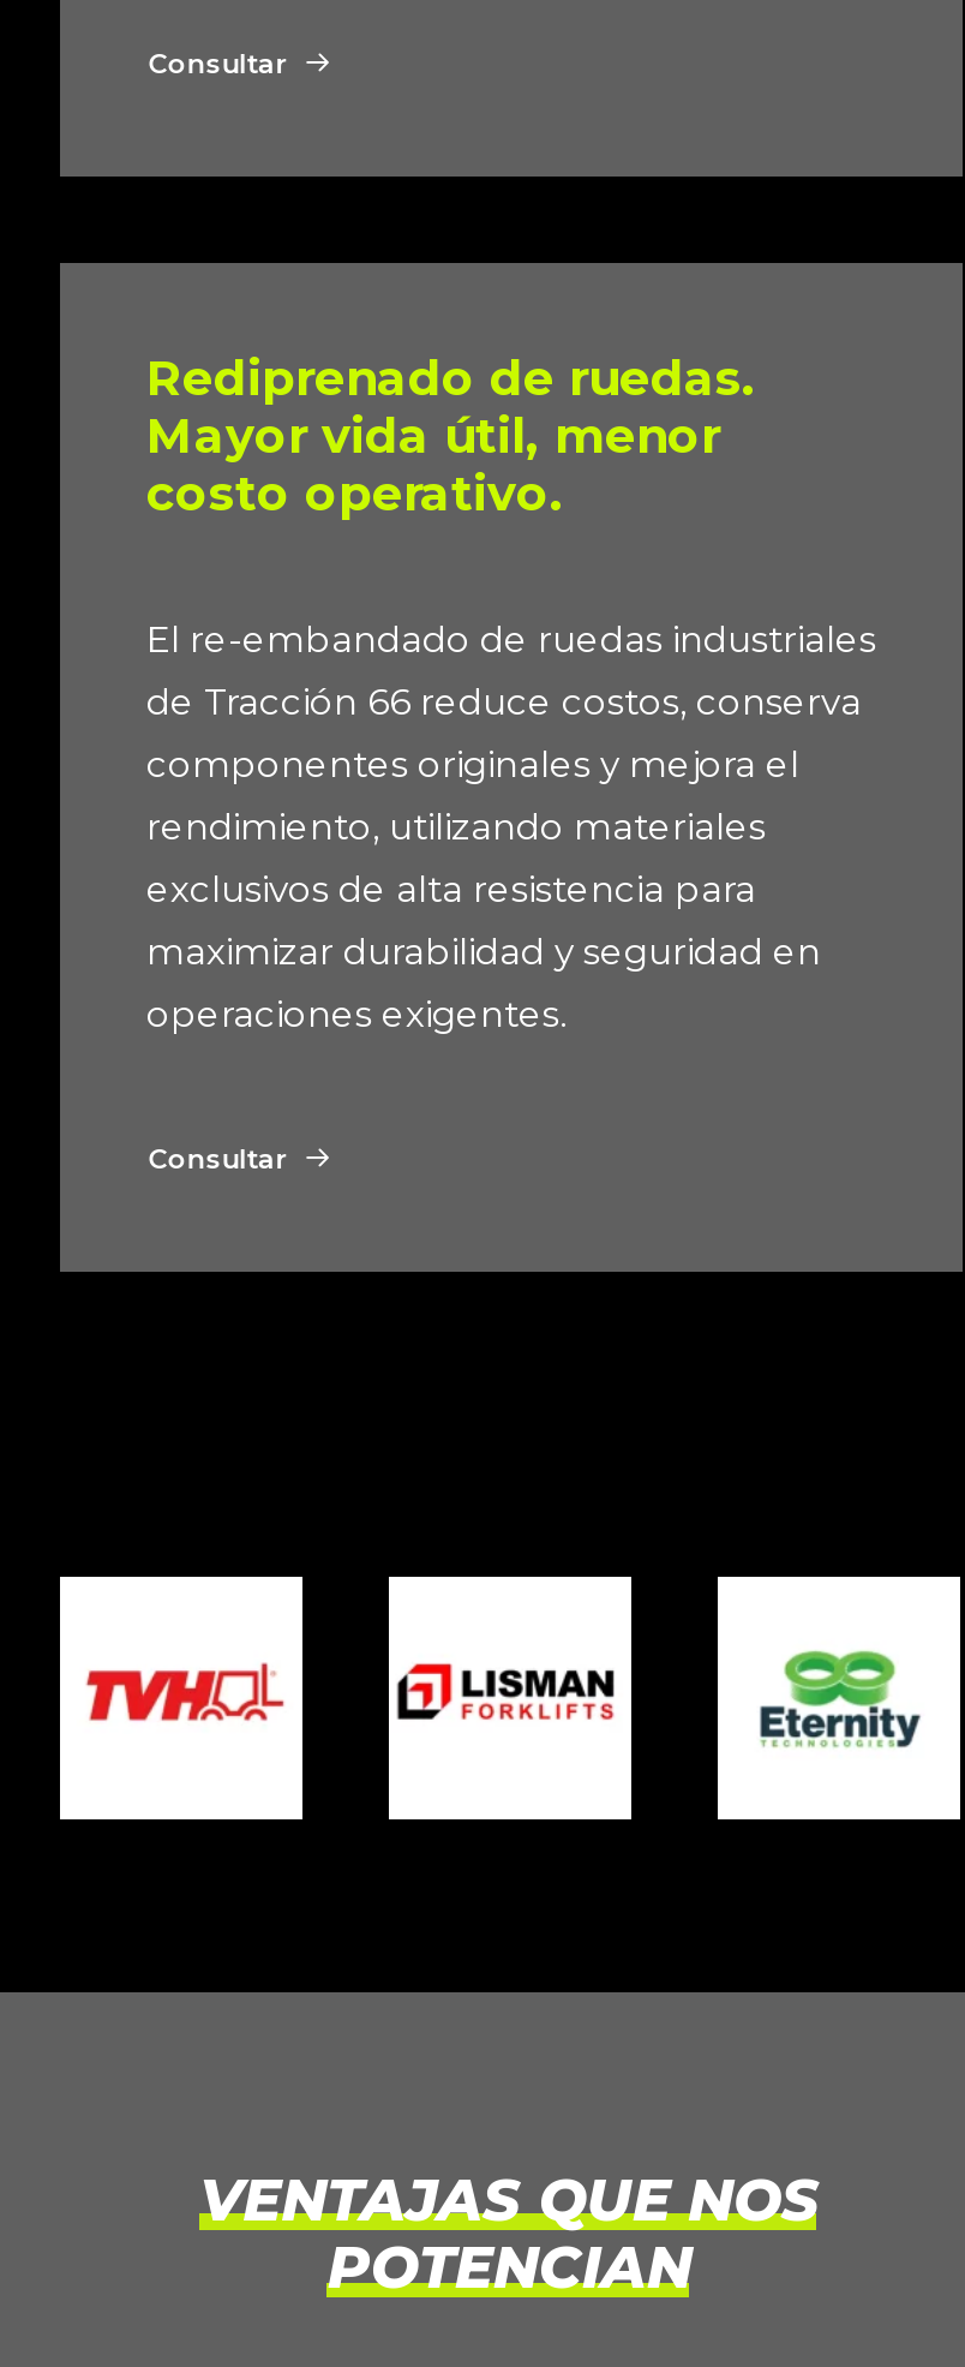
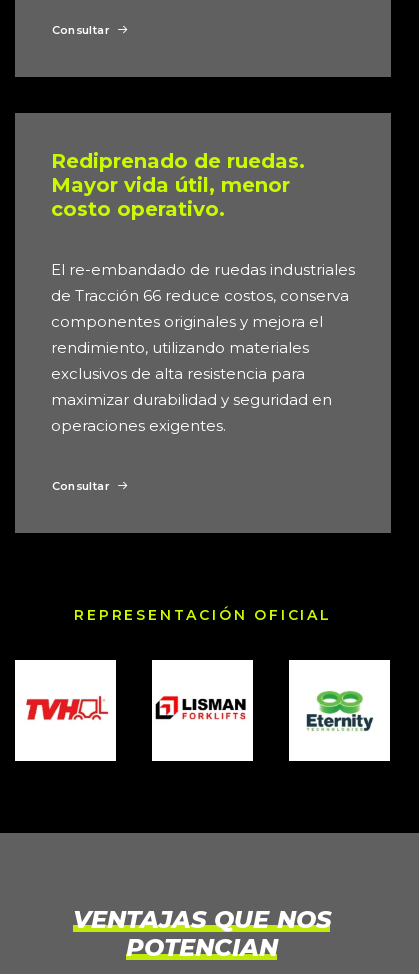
none -> [74,606,332,624] REPRESENTACIÓN OFICIAL

